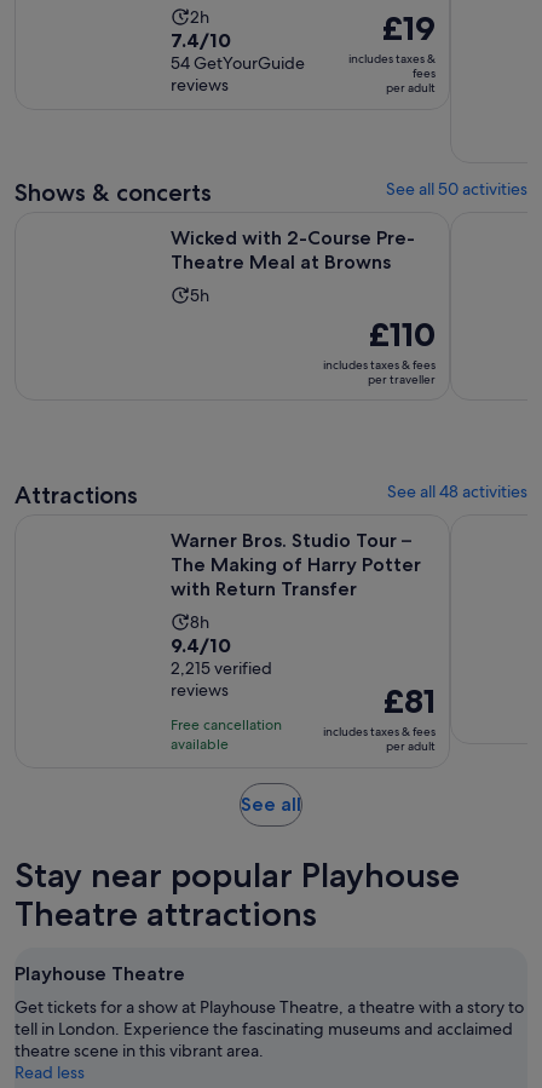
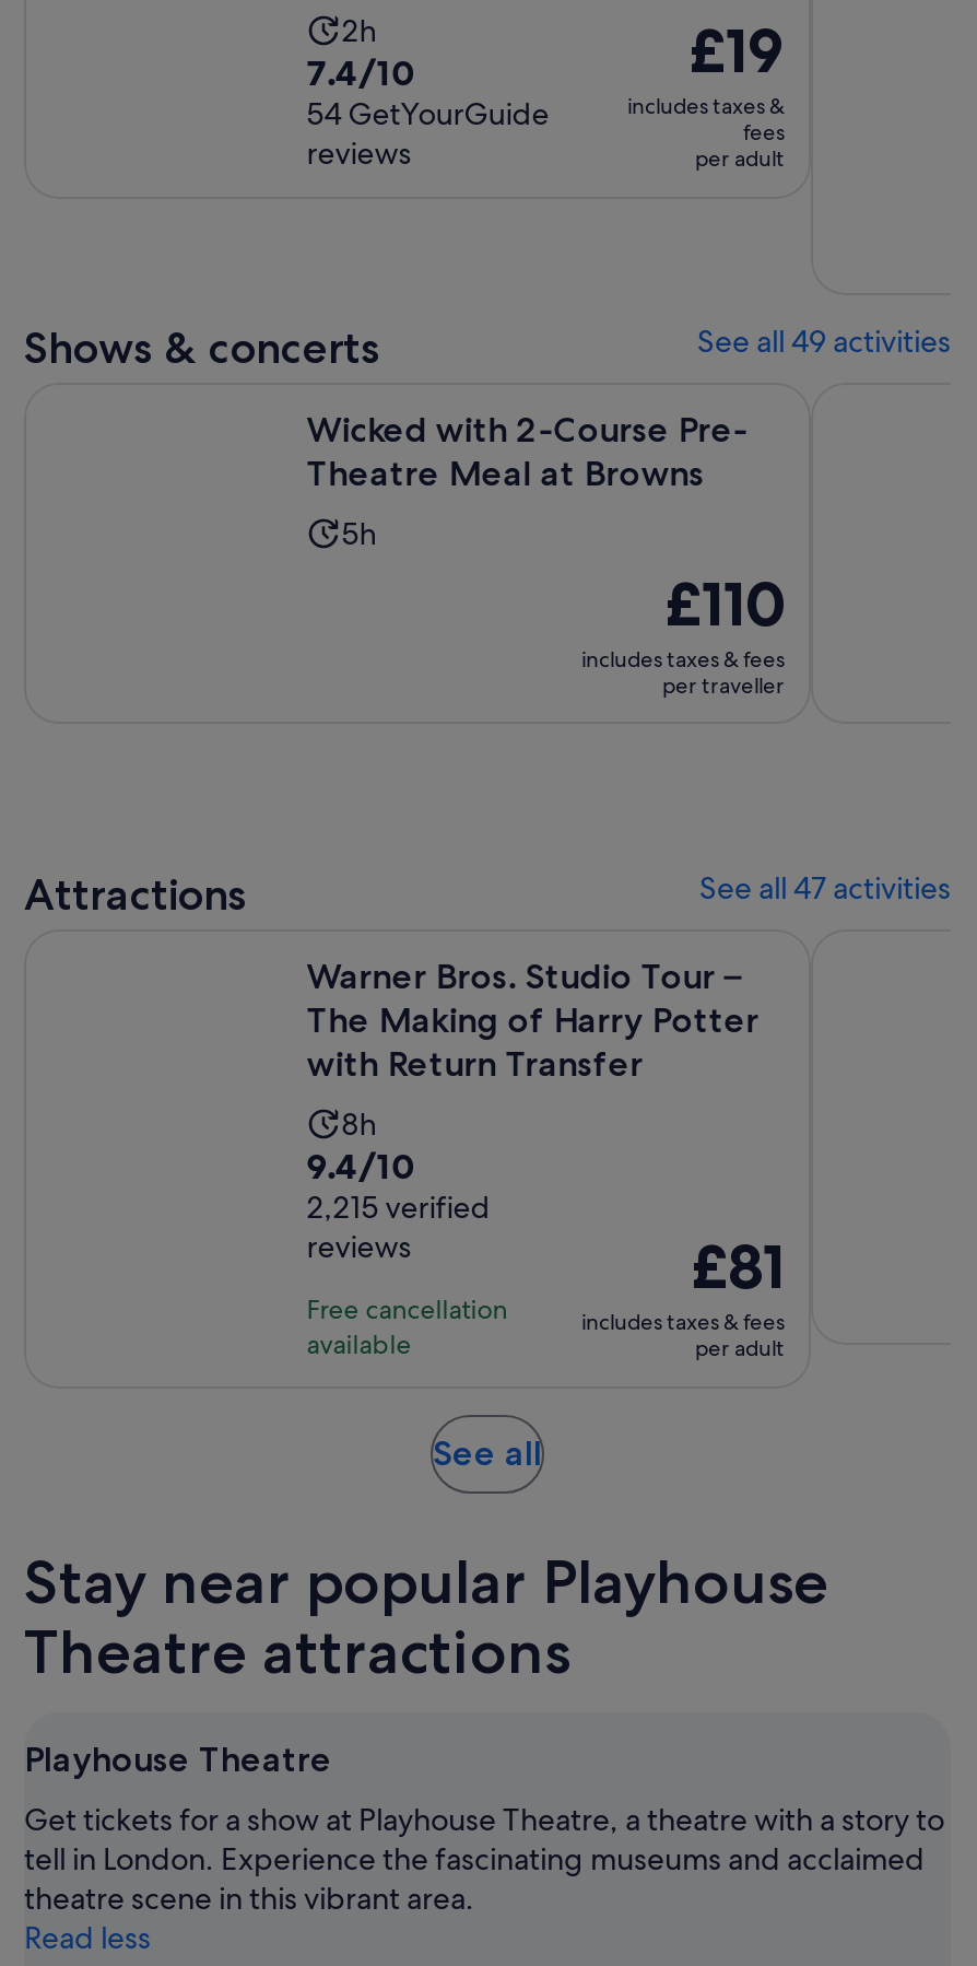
[386,178,527,200] See all 50 activities -> [697,322,951,362] See all 49 activities
[387,481,527,503] See all 48 activities -> [699,869,951,908] See all 47 activities

